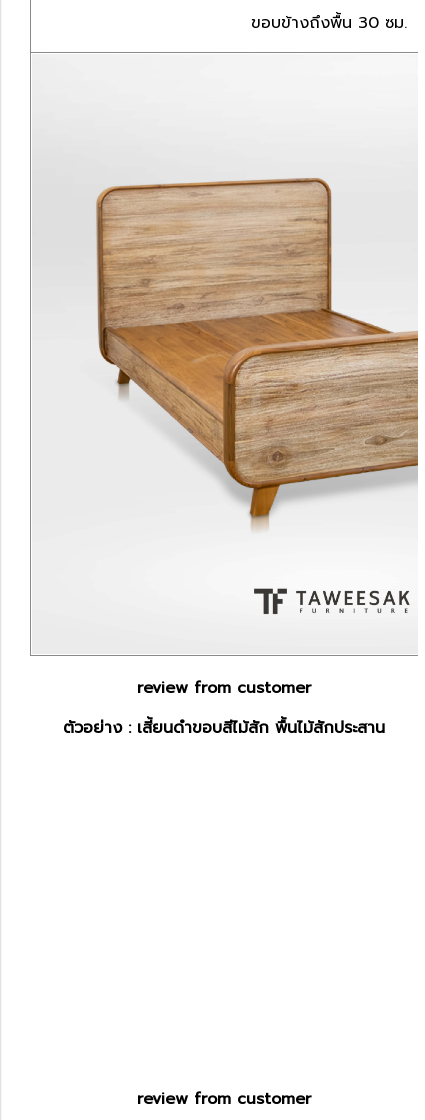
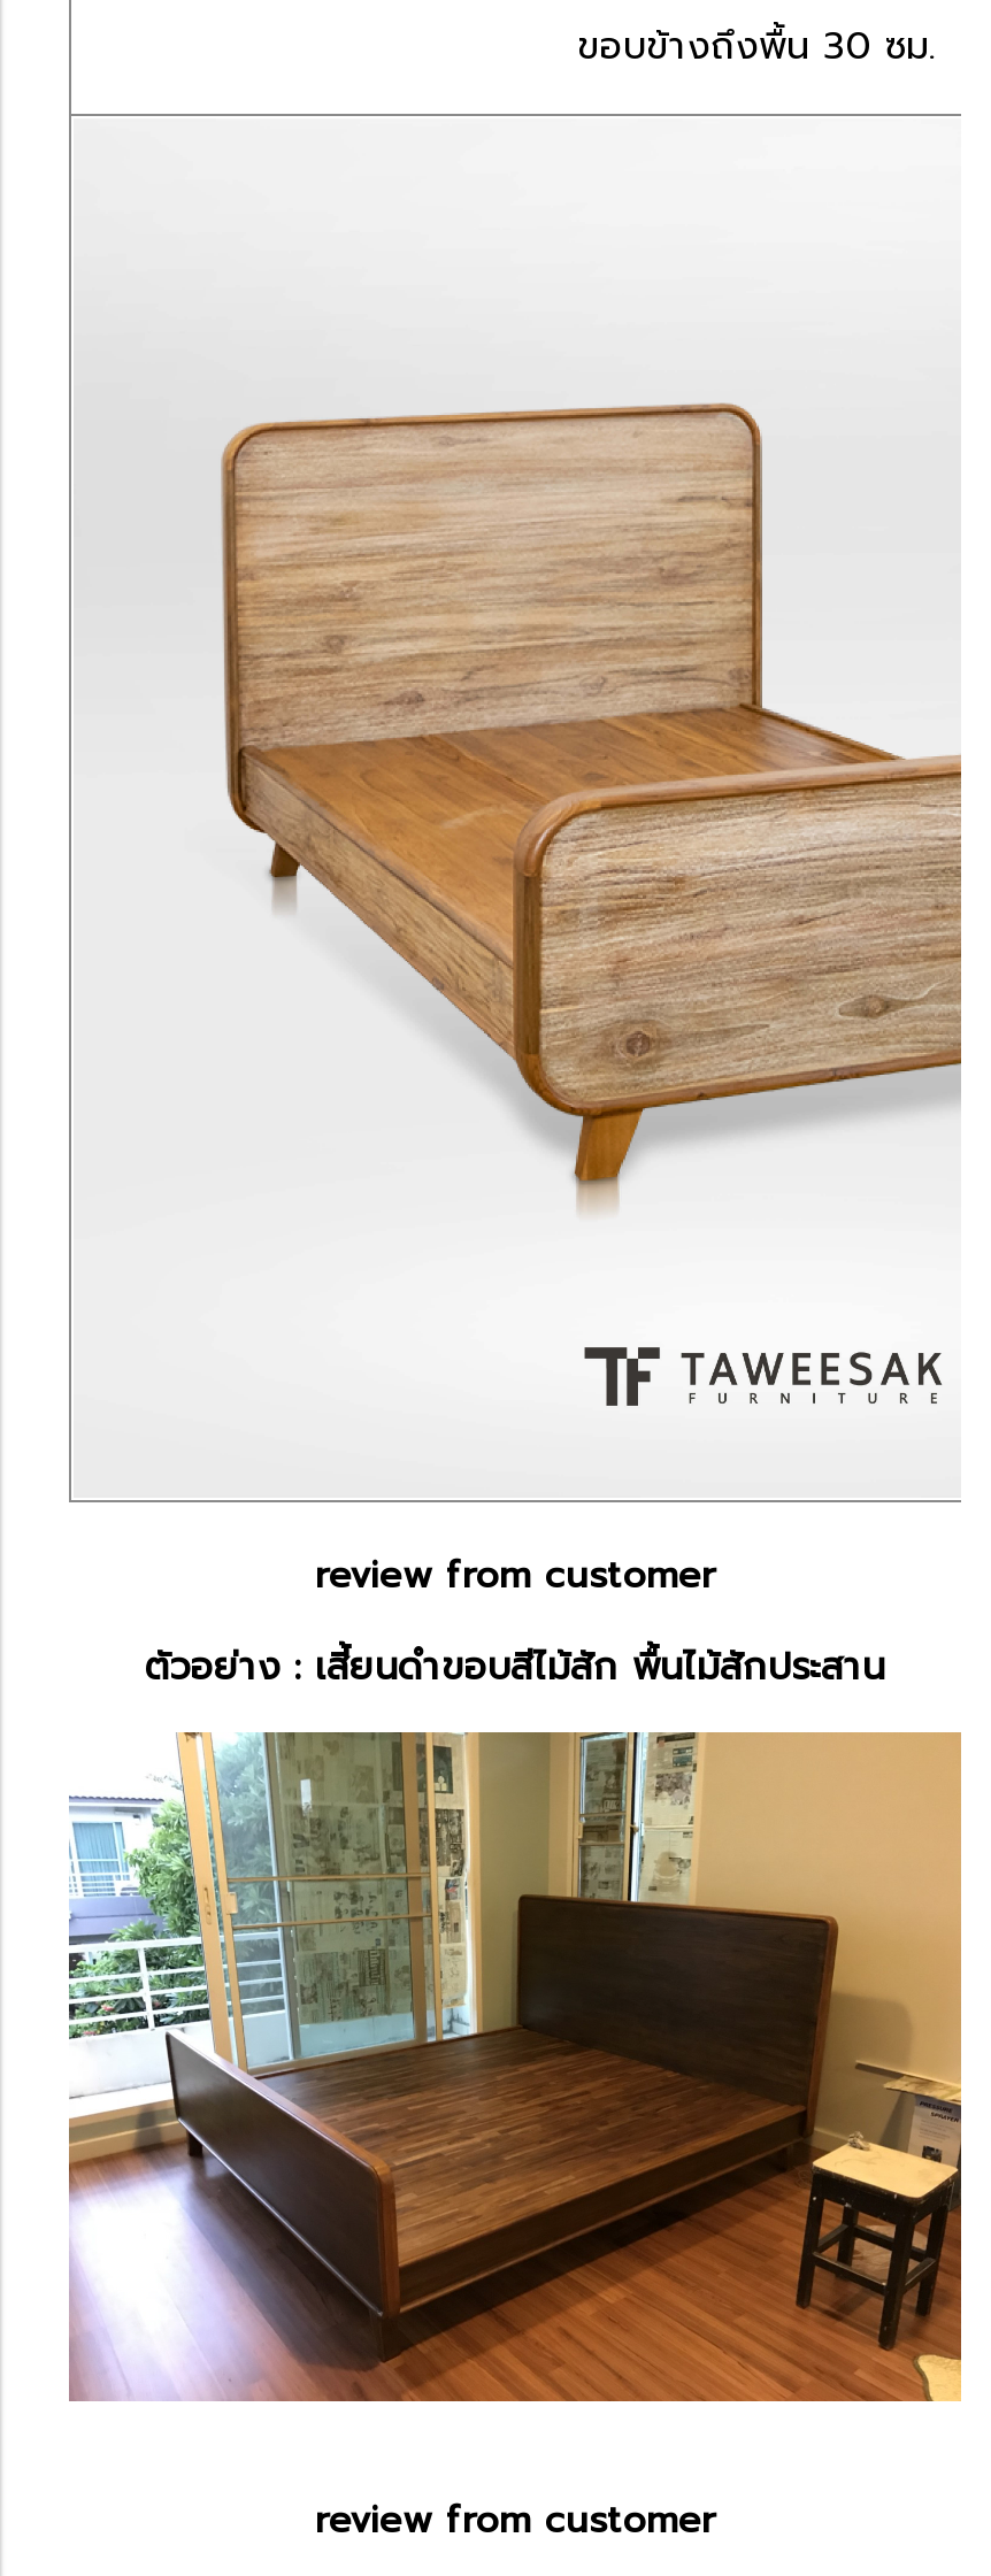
none -> [67,1730,963,2404] [image]

